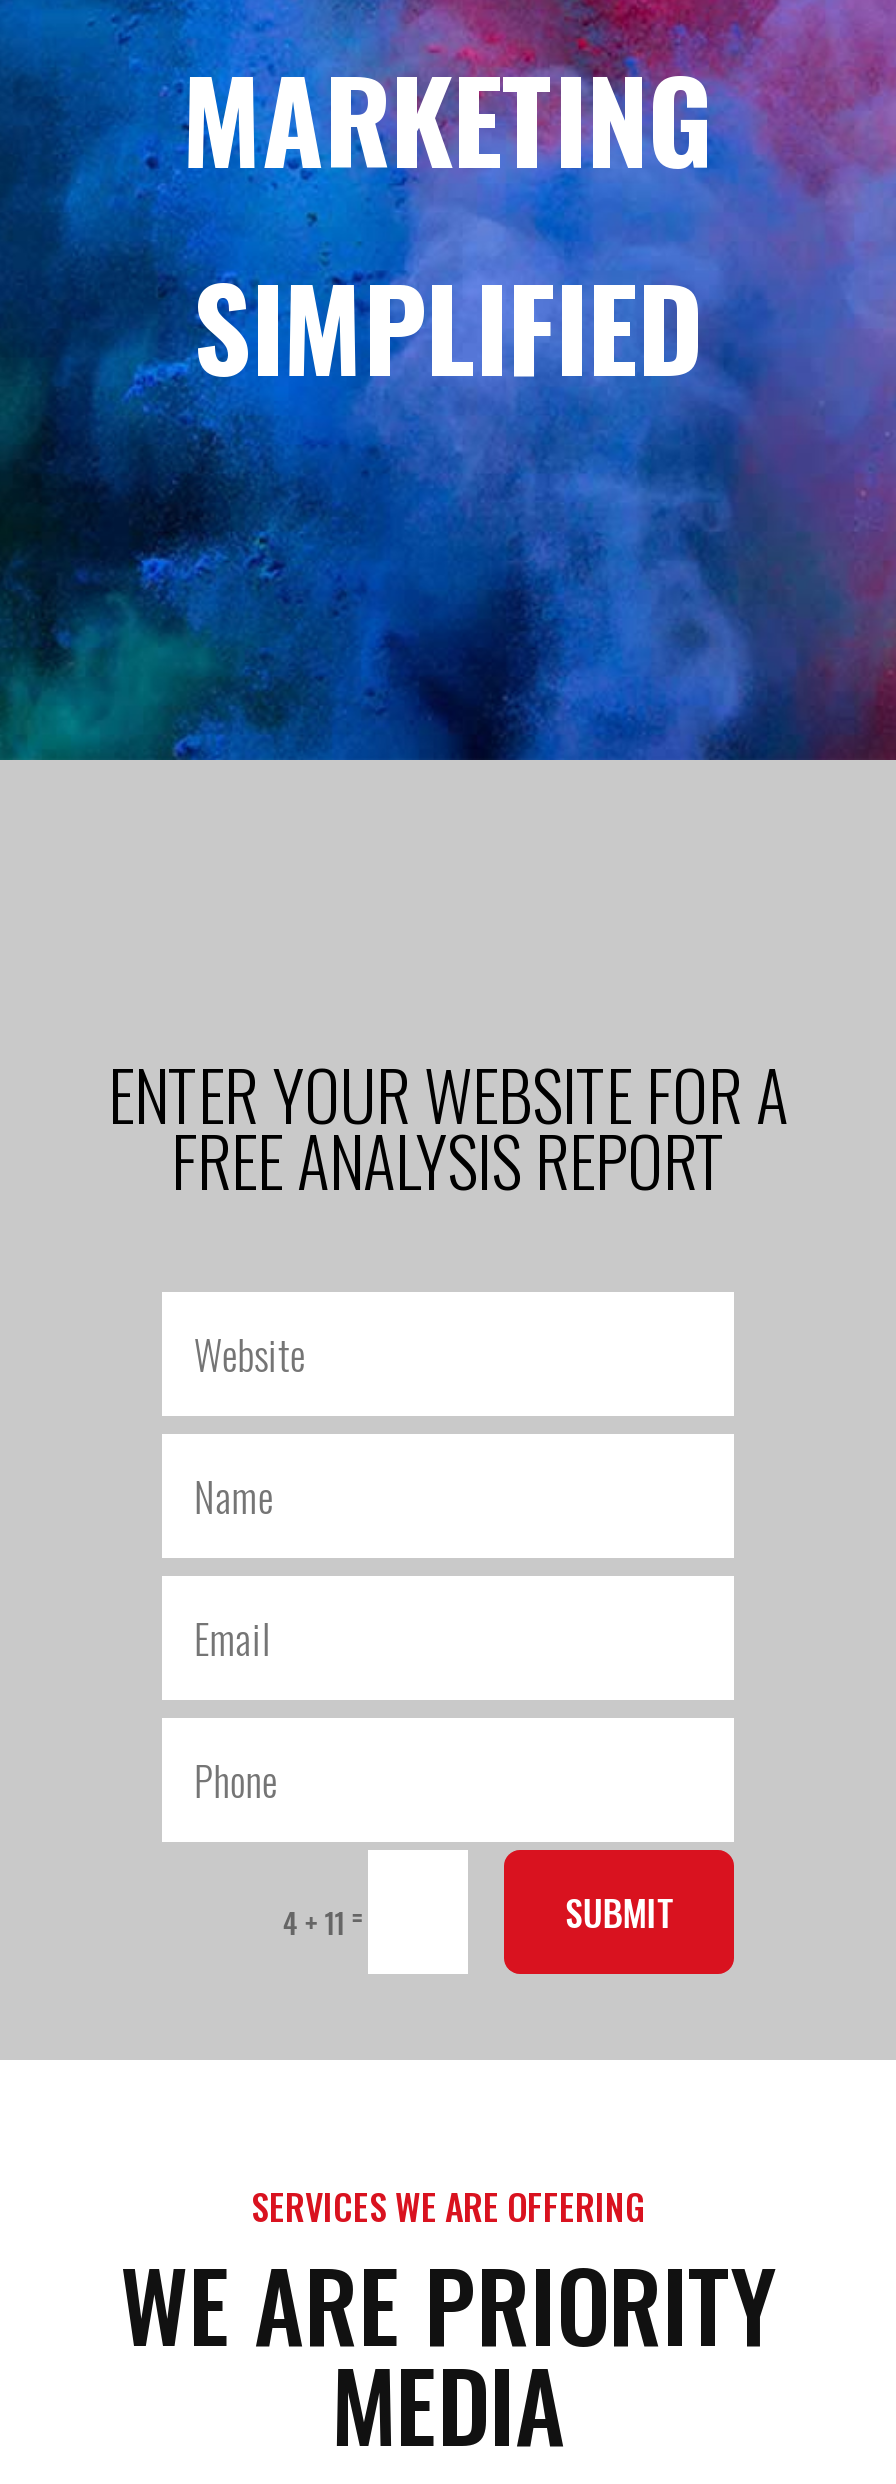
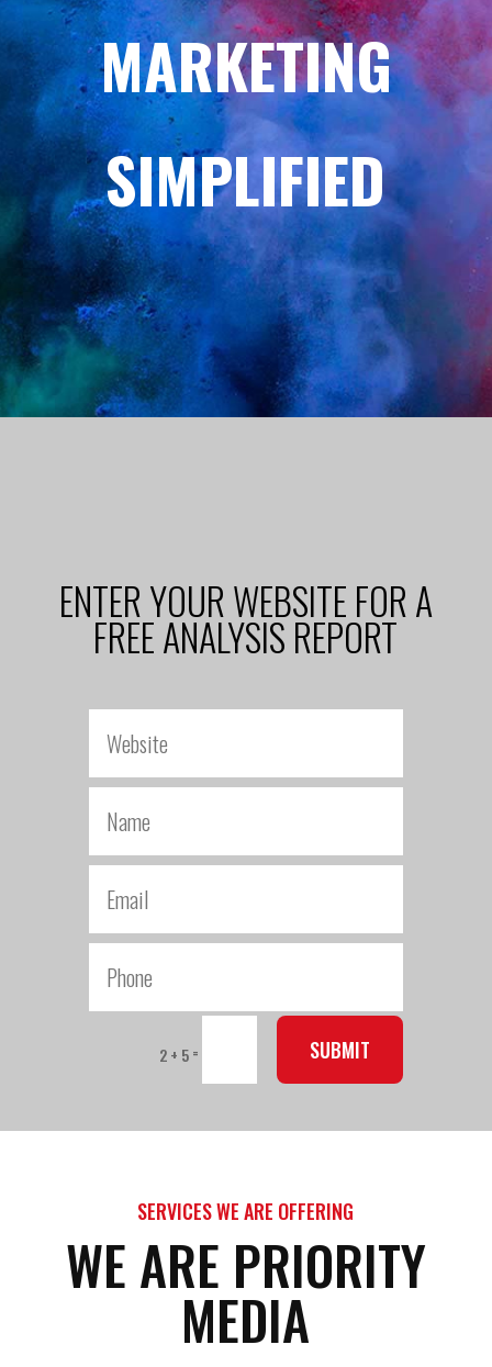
[283,1896,369,1943] 4 + 11 = -> [160,1041,202,1067] 2 + 5 =

